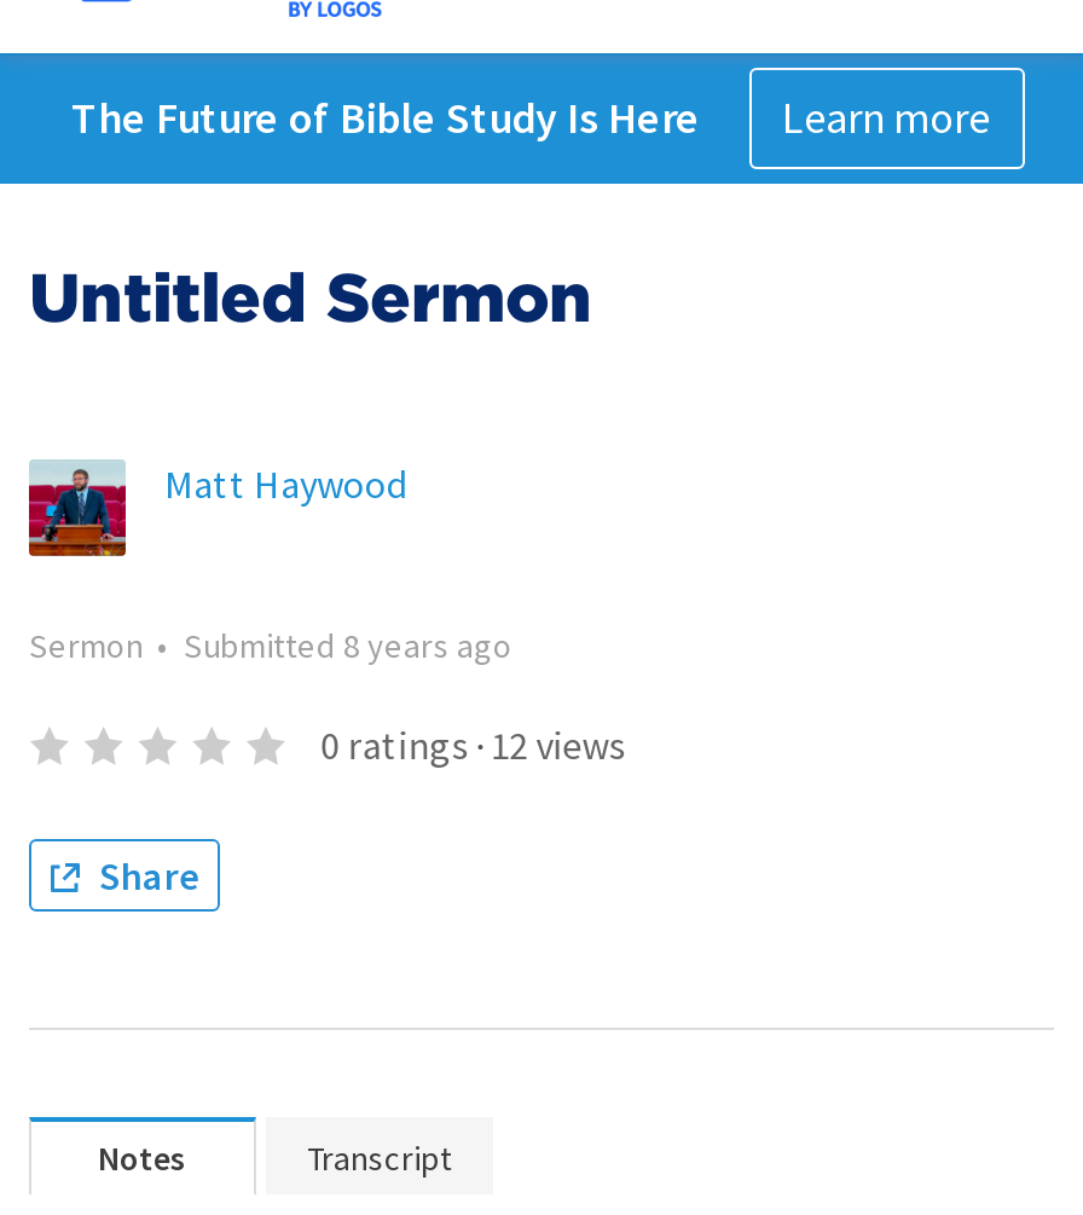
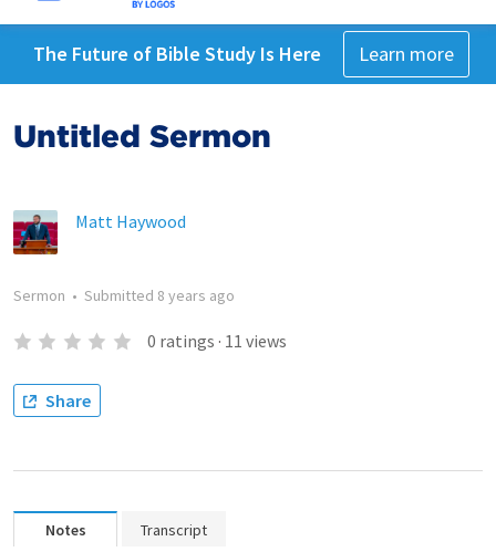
[321,721,625,769] 0 ratings · 12 views -> [147,330,286,352] 0 ratings · 11 views

